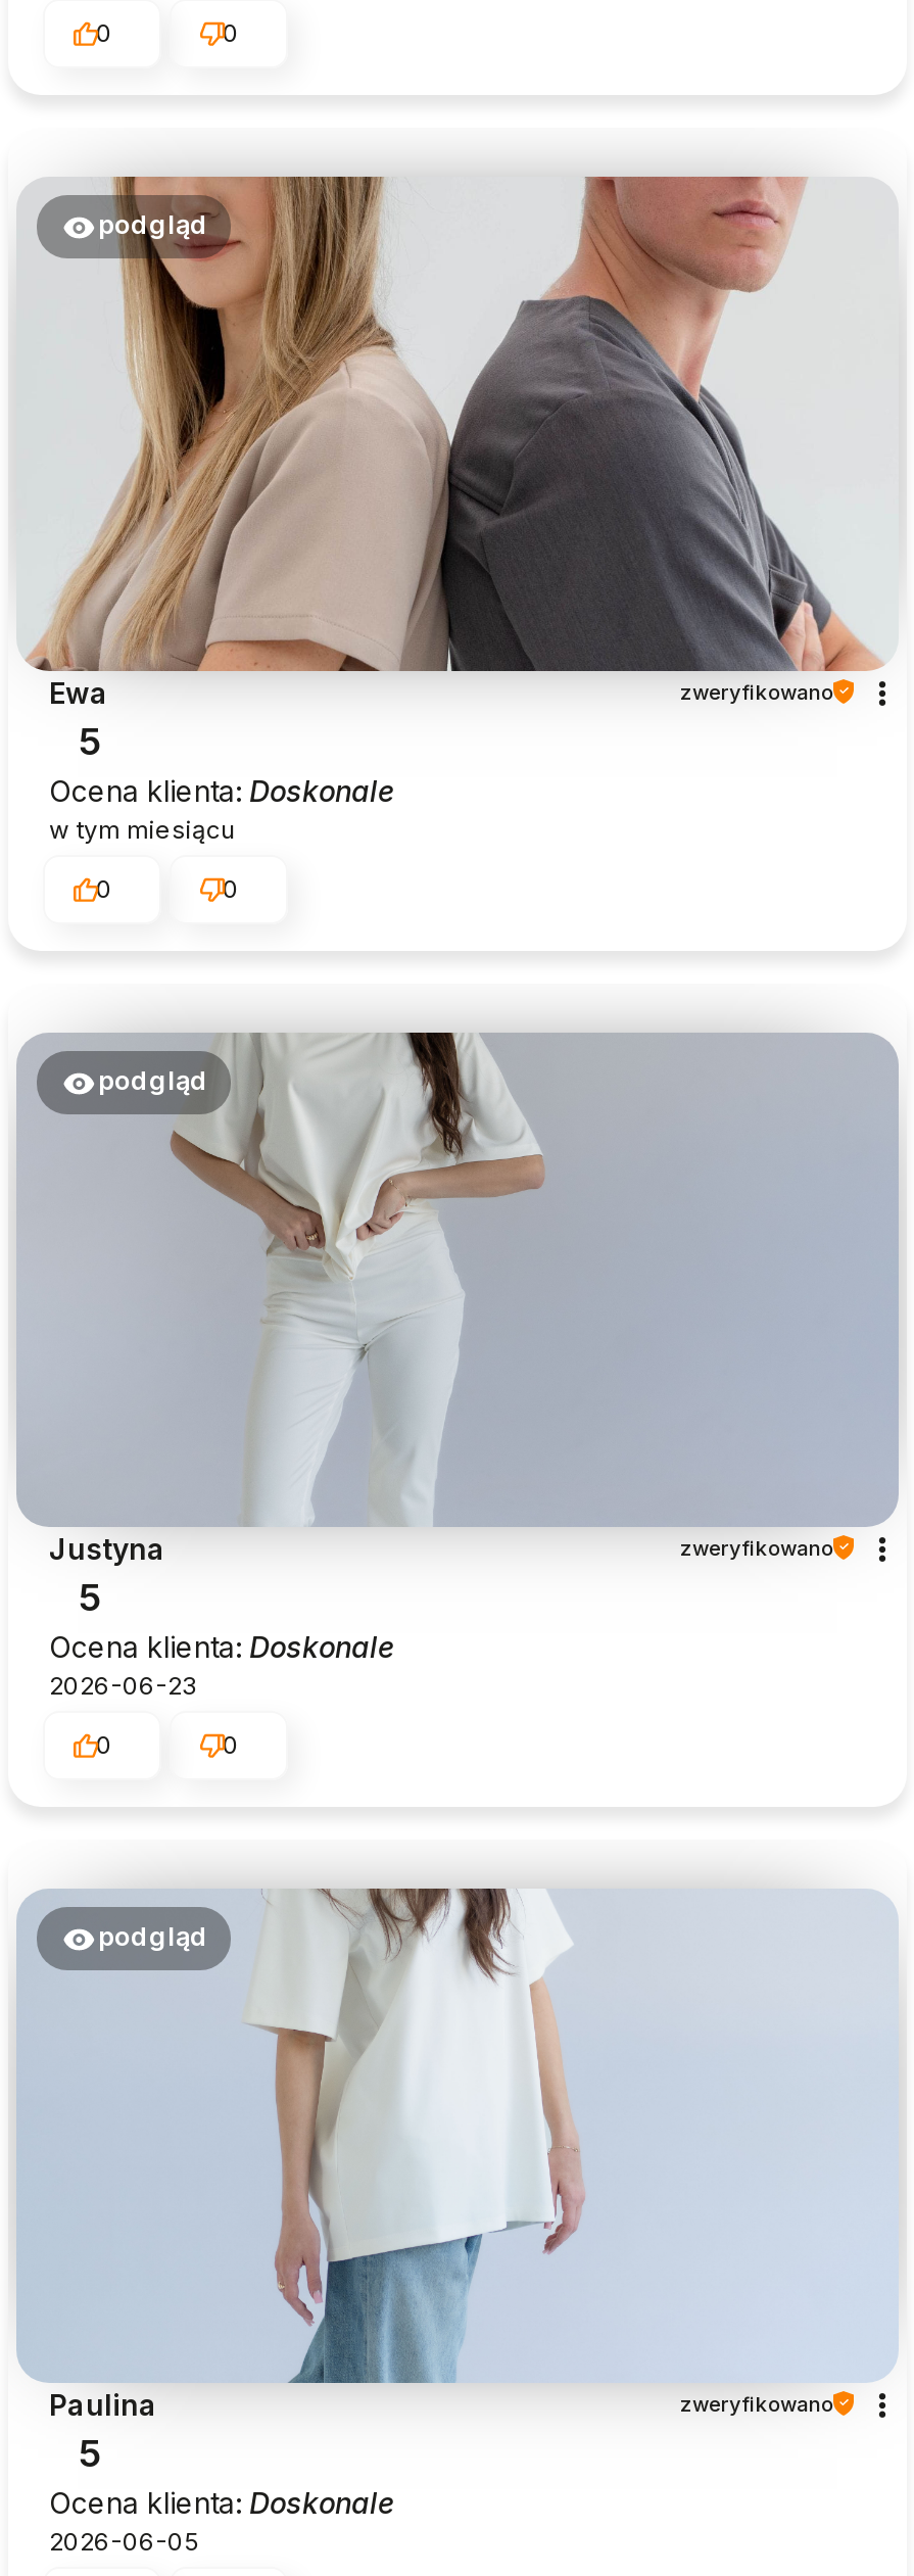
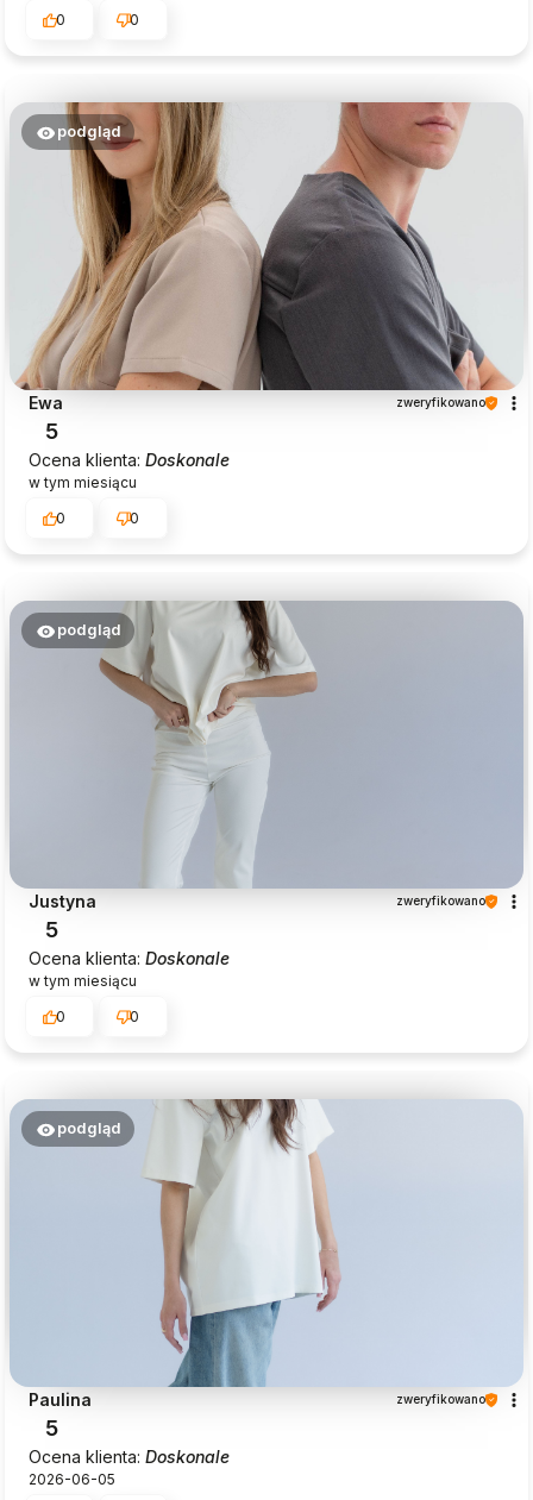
[49,1669,198,1700] 2026-06-23 -> [29,972,137,990] w tym miesiącu

